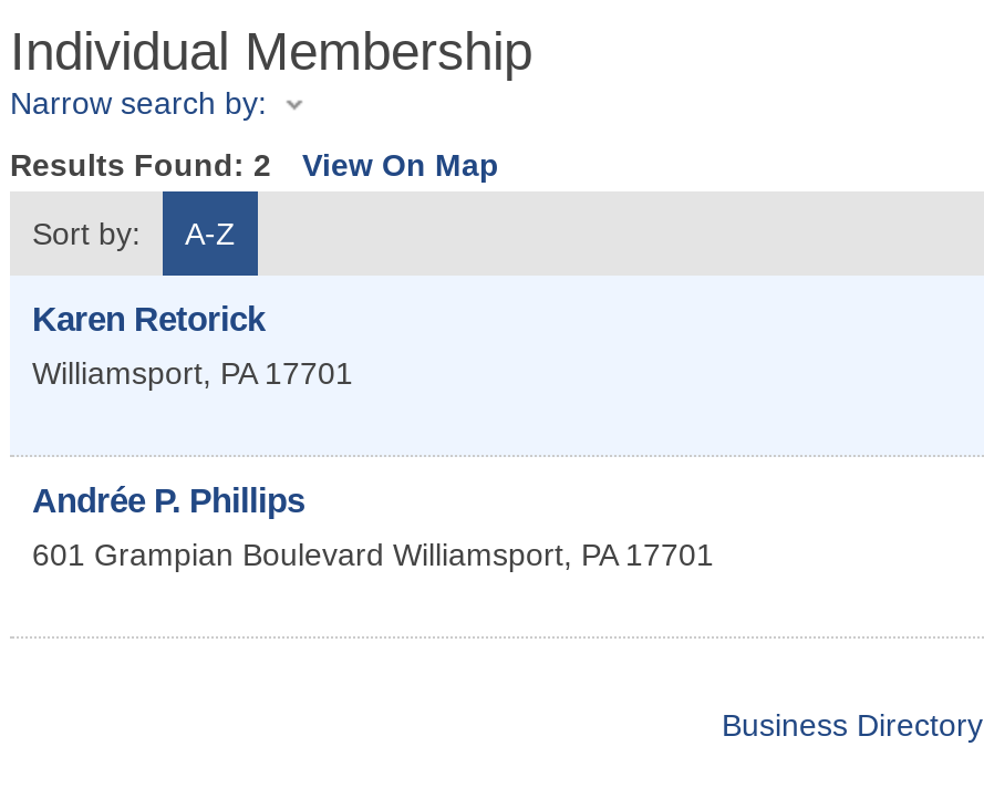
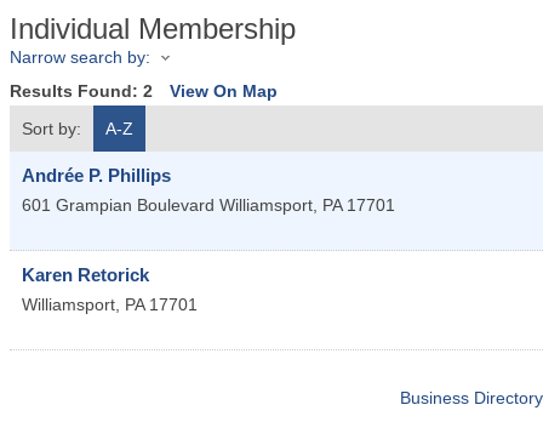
moved [32,301,353,391] -> [22,265,198,314]: Karen Retorick | Williamsport, PA 17701
moved [32,482,714,573] -> [22,165,395,215]: Andrée P. Phillips | 601 Grampian Boulevard Williamsport, PA 17701

